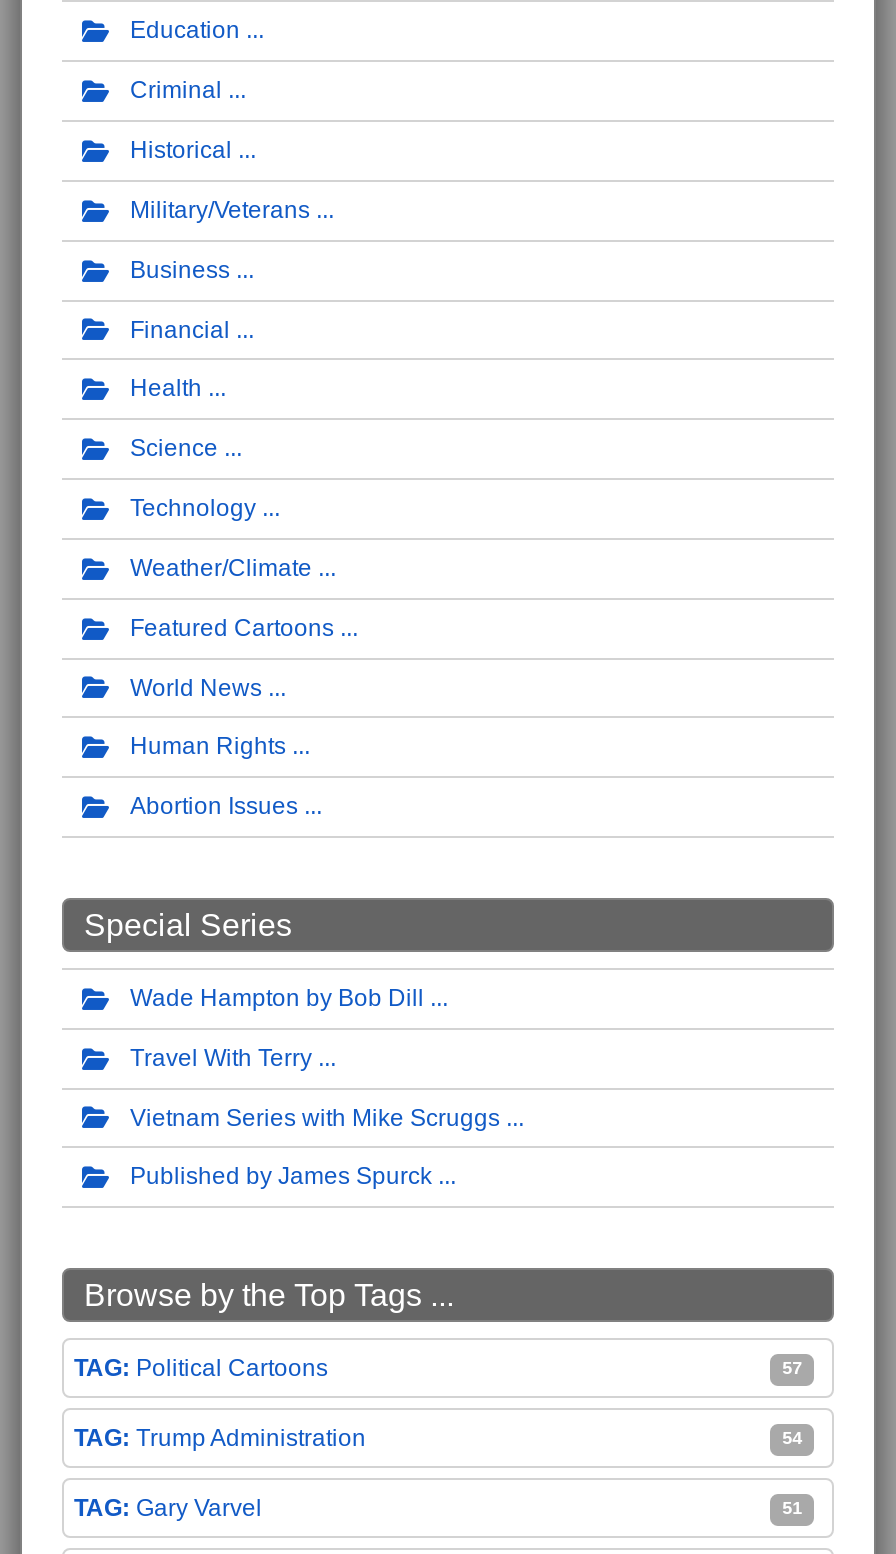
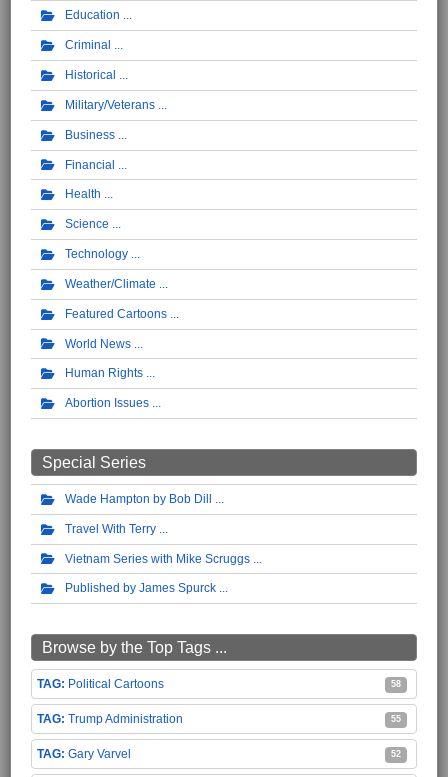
[782,1359,802,1379] 57 -> [391,679,401,689] 58
[782,1429,802,1449] 54 -> [391,714,401,724] 55
[782,1499,802,1519] 51 -> [391,749,401,759] 52

